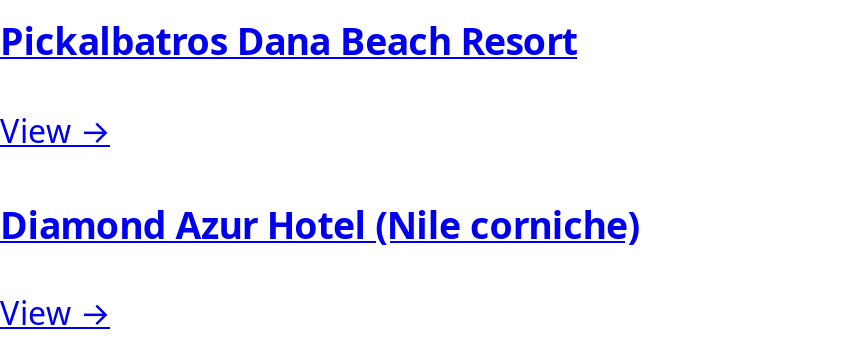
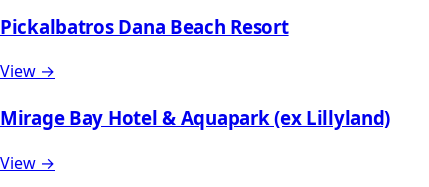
[0,198,639,248] Diamond Azur Hotel (Nile corniche) -> [0,105,390,130] Mirage Bay Hotel & Aquapark (ex Lillyland)

